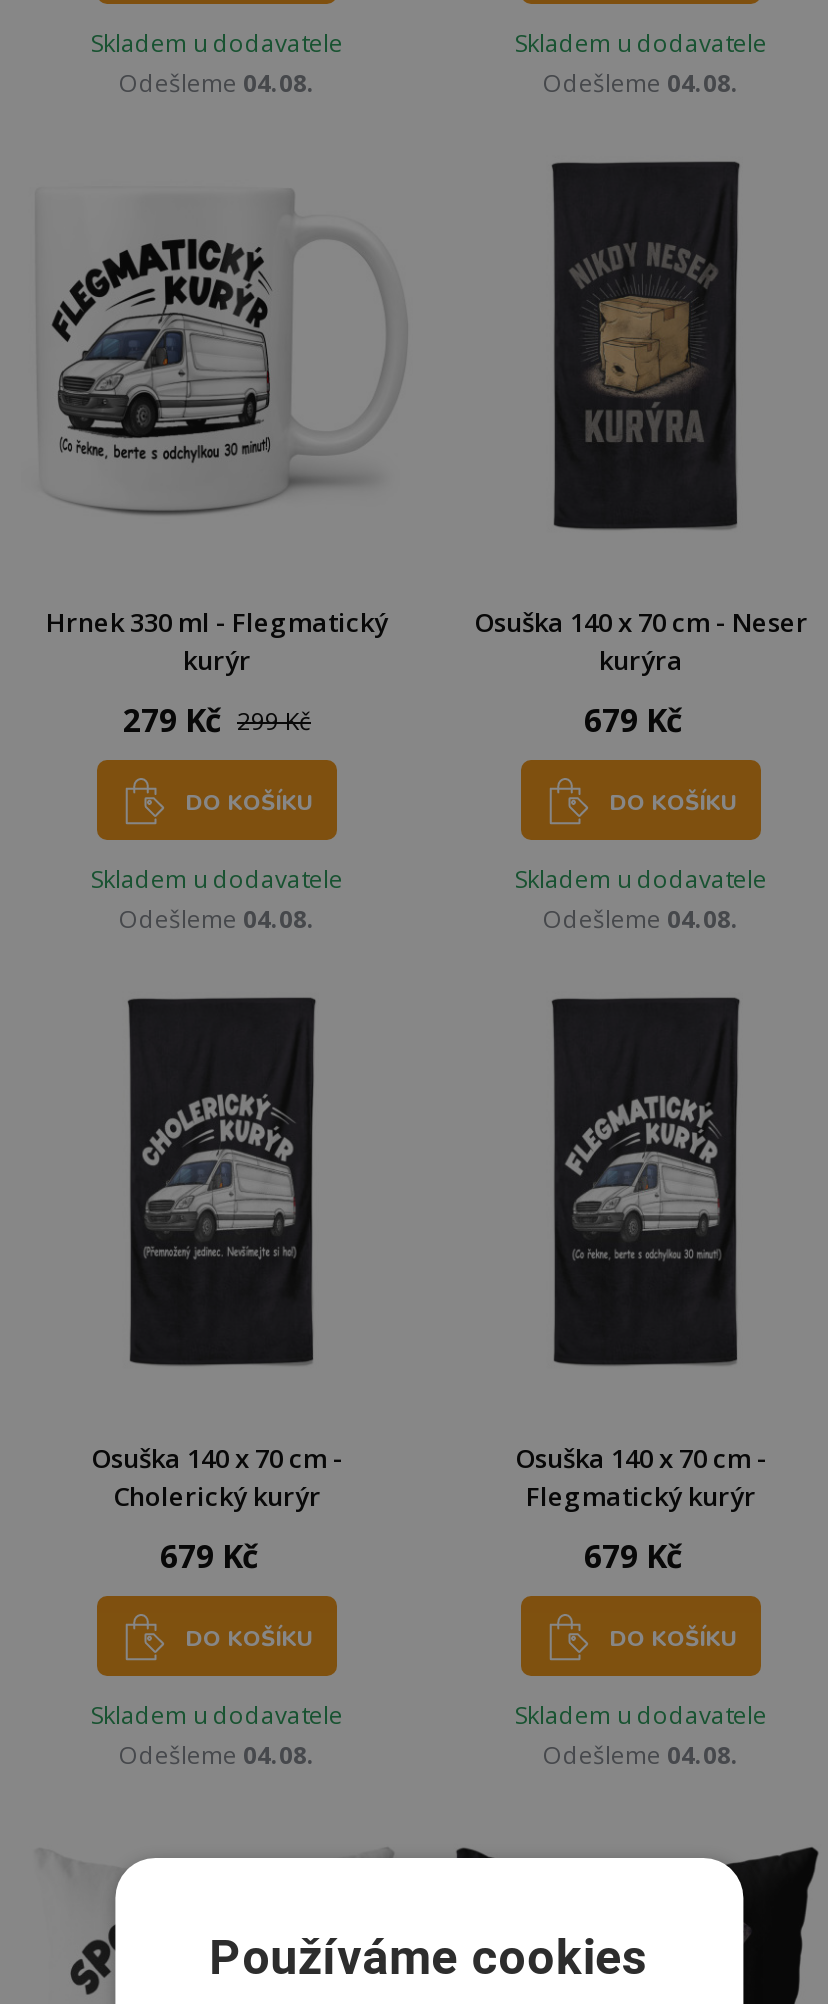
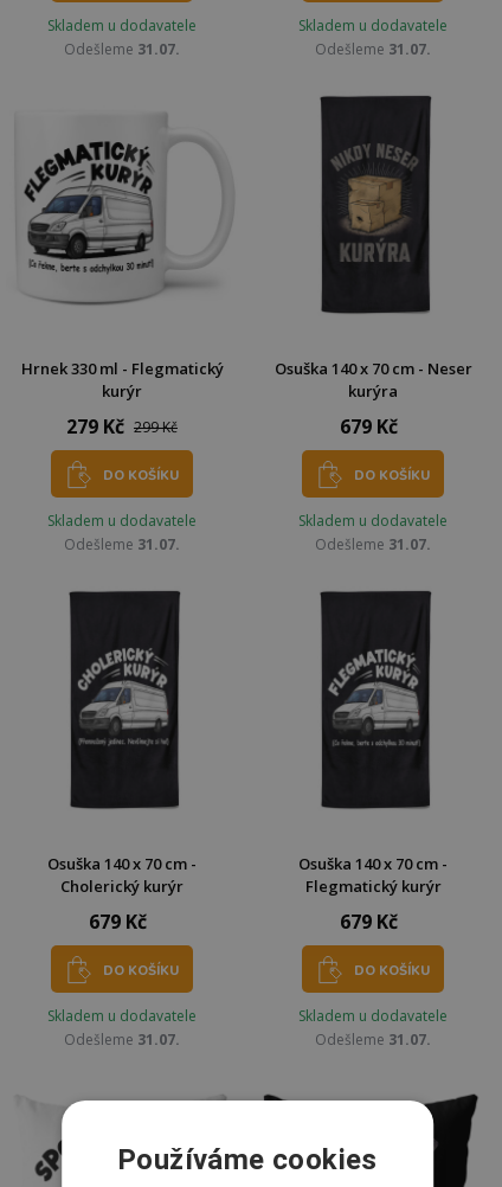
[119,67,315,101] Odešleme 04.08. -> [64,39,180,60] Odešleme 31.07.
[543,67,739,101] Odešleme 04.08. -> [315,39,431,60] Odešleme 31.07.
[119,903,315,937] Odešleme 04.08. -> [64,535,180,555] Odešleme 31.07.
[543,903,739,937] Odešleme 04.08. -> [315,535,431,555] Odešleme 31.07.
[119,1739,315,1773] Odešleme 04.08. -> [64,1030,180,1050] Odešleme 31.07.
[543,1739,739,1773] Odešleme 04.08. -> [315,1030,431,1050] Odešleme 31.07.

